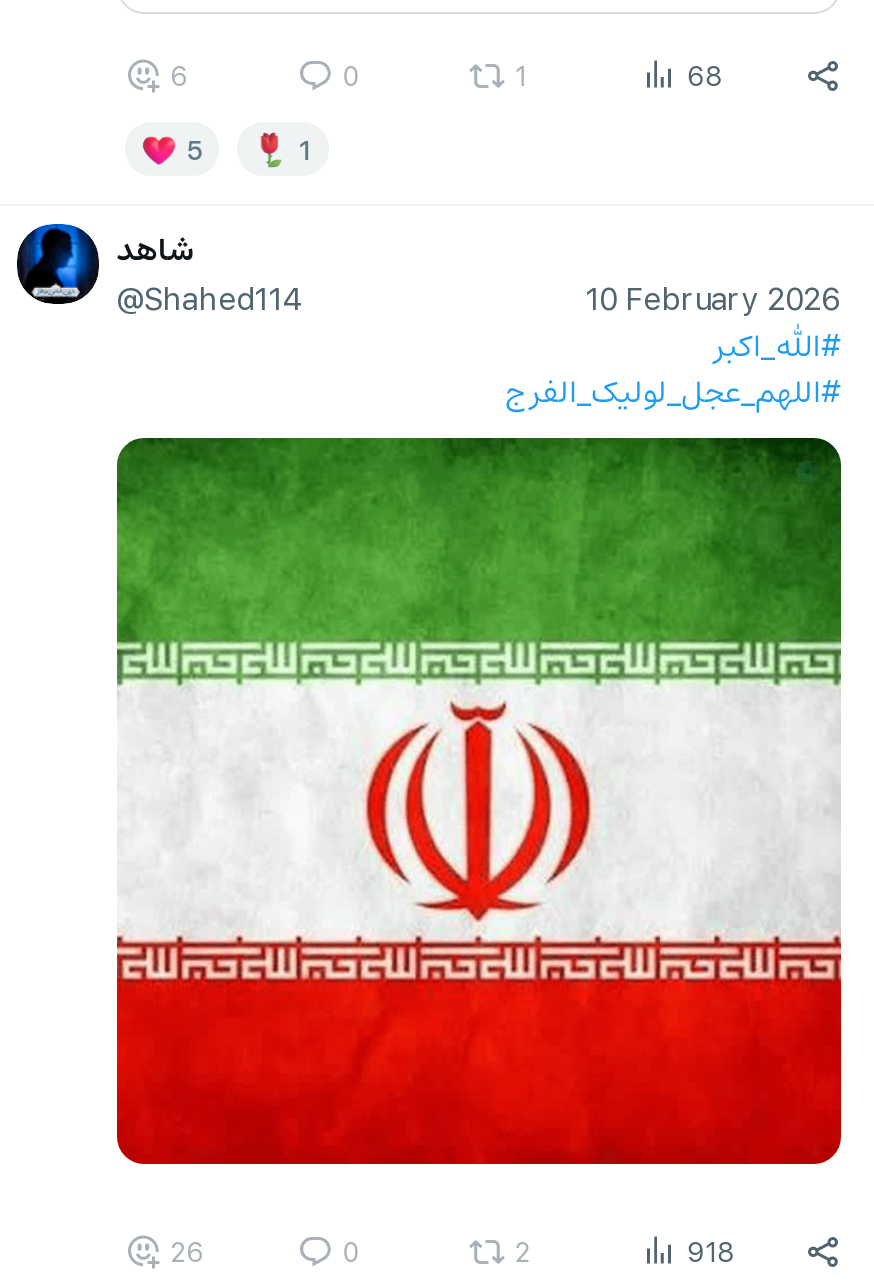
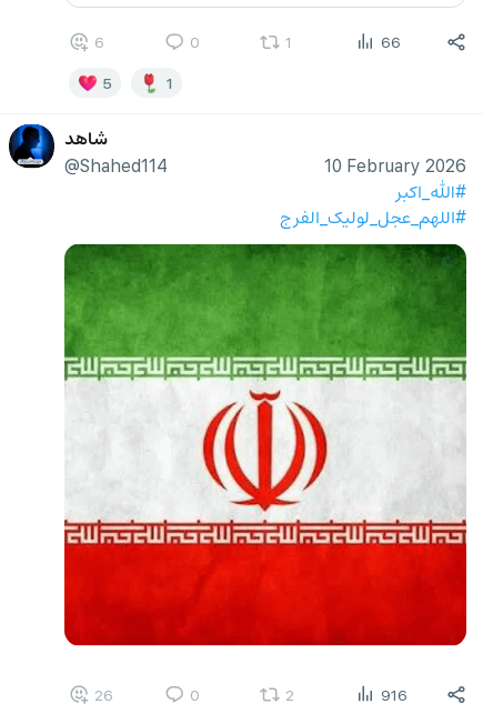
[687,55,723,93] 68 -> [381,31,401,52] 66
[687,1231,735,1269] 918 -> [381,683,407,705] 916

